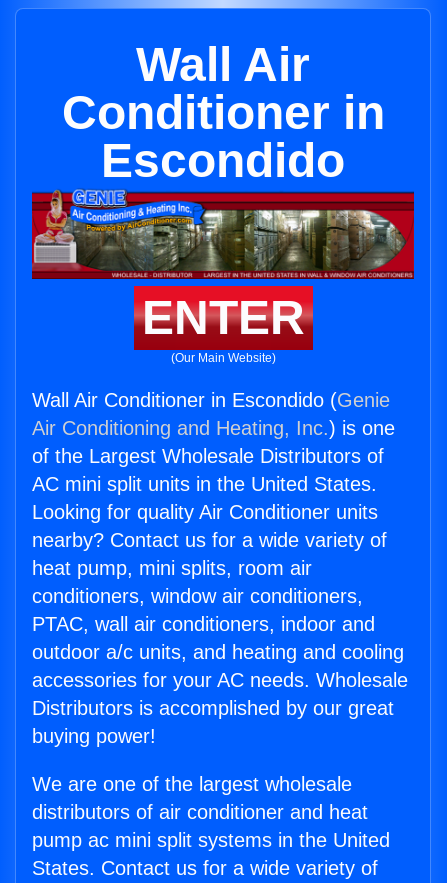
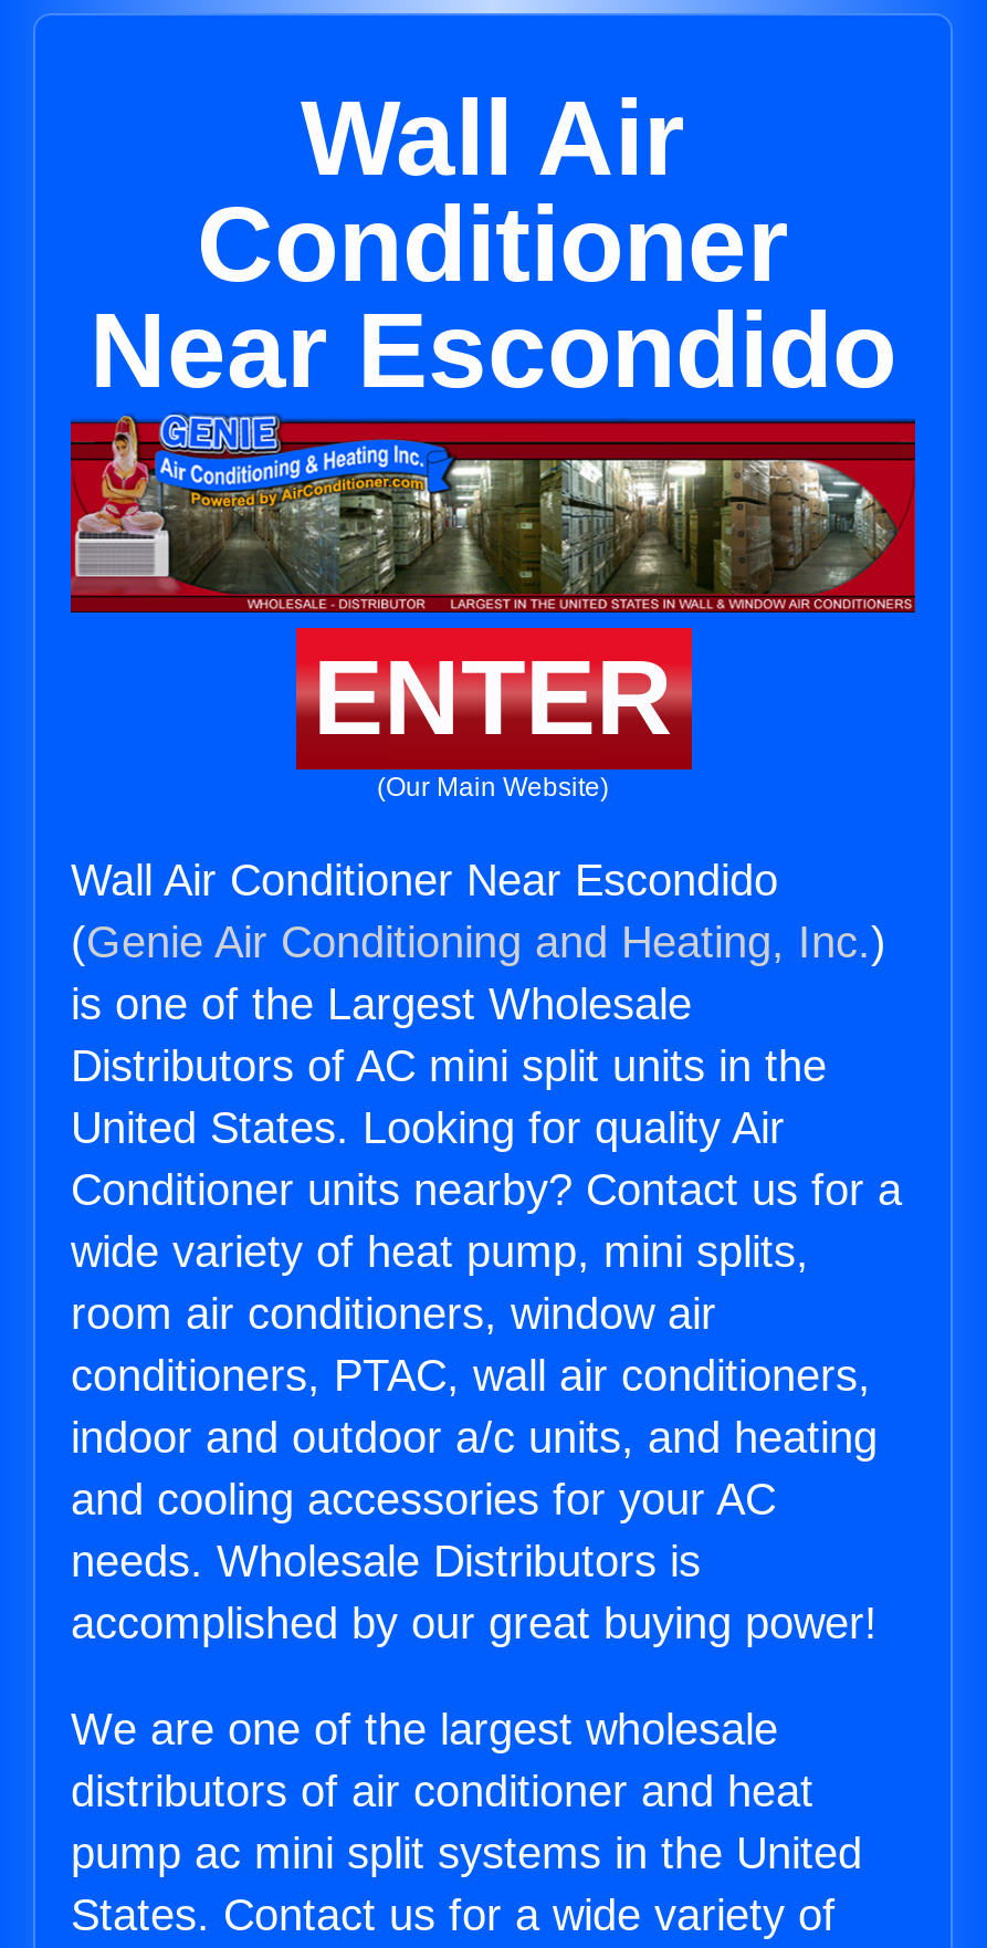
[61,86,384,187] Conditioner in | Escondido -> [90,186,896,409] Conditioner | Near Escondido
[32,389,408,747] Wall Air Conditioner in Escondido (Genie | Air Conditioning and Heating, Inc.) is one | of the Largest Wholesale Distributors of | AC mini split units in the United States. | Looking for quality Air Conditioner units | nearby? Contact us for a wide variety of | heat pump, mini splits, room air | conditioners, window air conditioners, | PTAC, wall air conditioners, indoor and | outdoor a/c units, and heating and cooling | accessories for your AC needs. Wholesale | Distributors is accomplished by our great | buying power! -> [71,856,902,1648] Wall Air Conditioner Near Escondido | (Genie Air Conditioning and Heating, Inc.) | is one of the Largest Wholesale | Distributors of AC mini split units in the | United States. Looking for quality Air | Conditioner units nearby? Contact us for a | wide variety of heat pump, mini splits, | room air conditioners, window air | conditioners, PTAC, wall air conditioners, | indoor and outdoor a/c units, and heating | and cooling accessories for your AC | needs. Wholesale Distributors is | accomplished by our great buying power!

